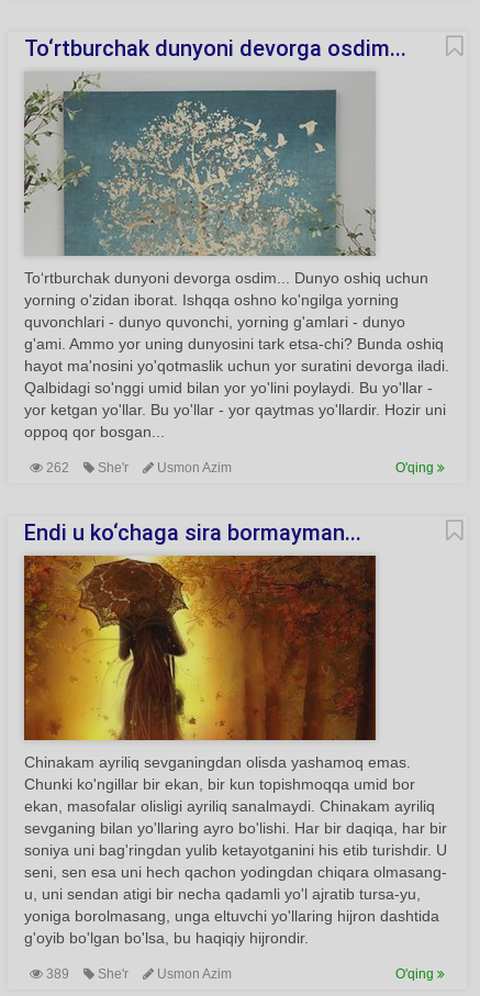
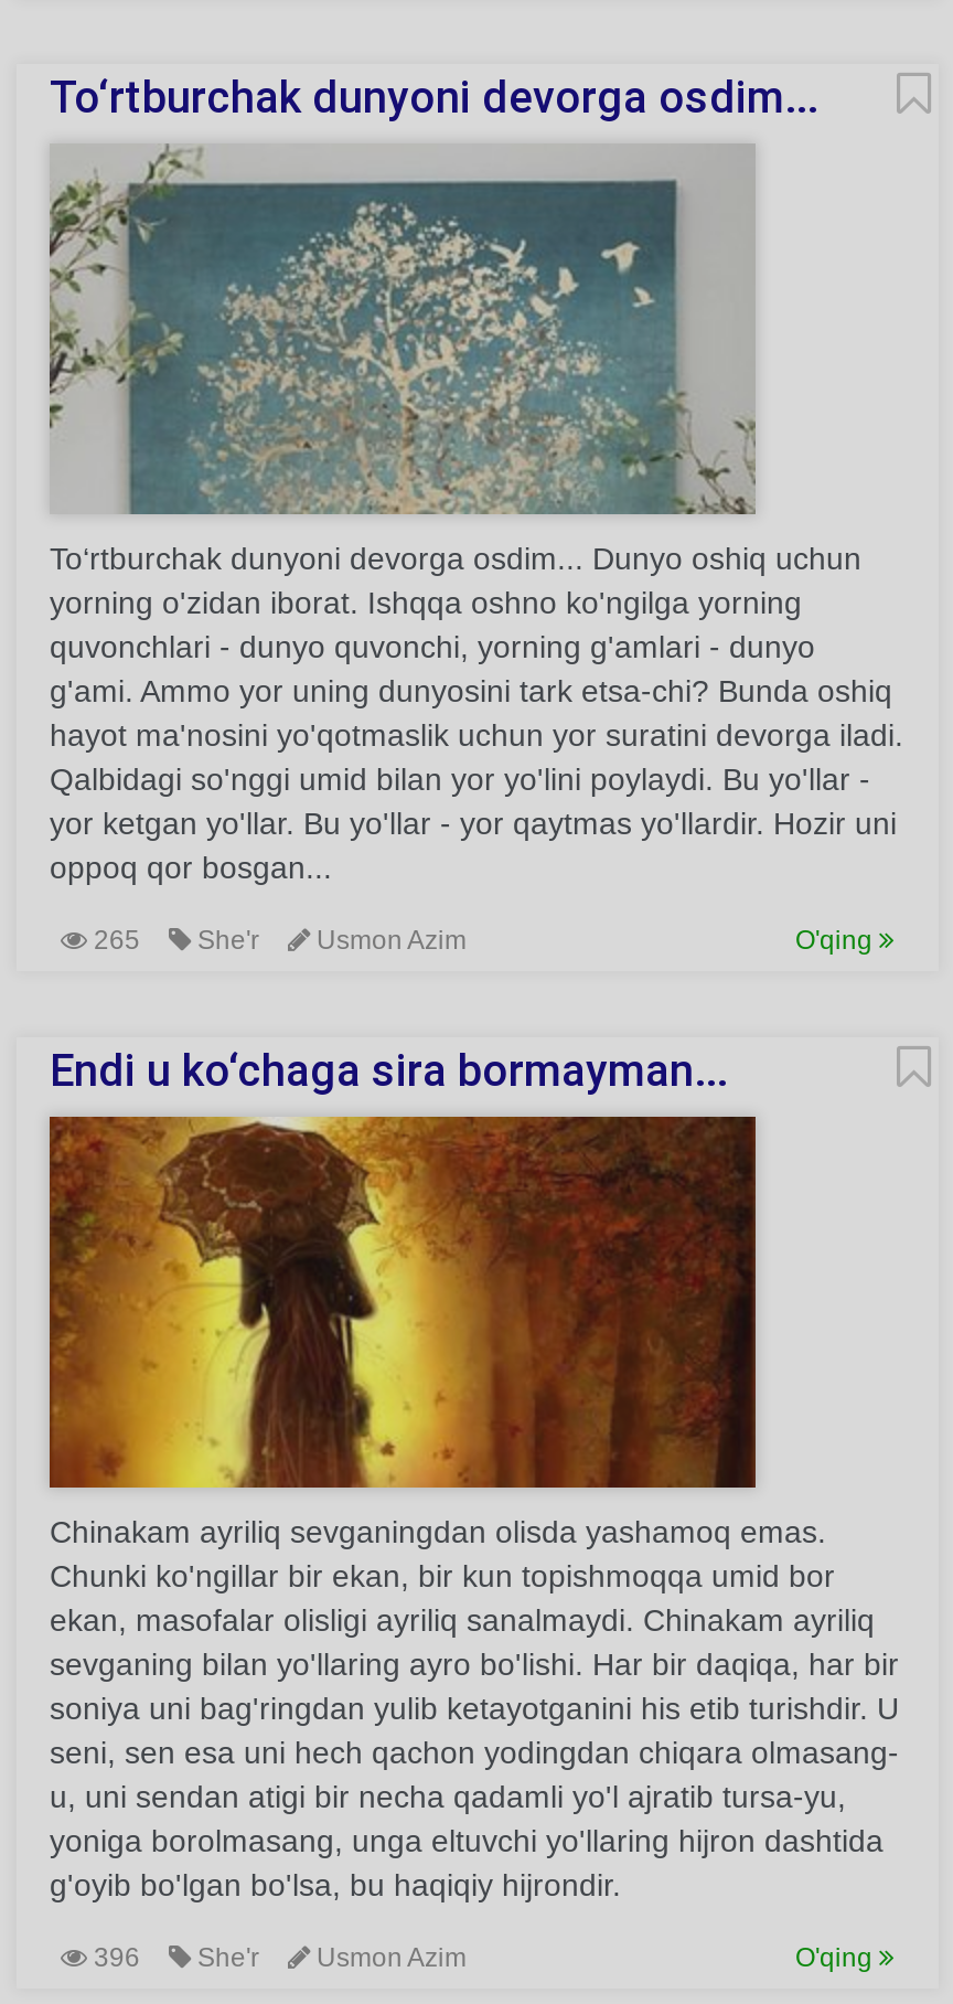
[43,460,232,475] 262 She'r Usmon Azim -> [87,925,467,956] 265 She'r Usmon Azim
[43,966,232,982] 389 She'r Usmon Azim -> [87,1942,467,1973] 396 She'r Usmon Azim

